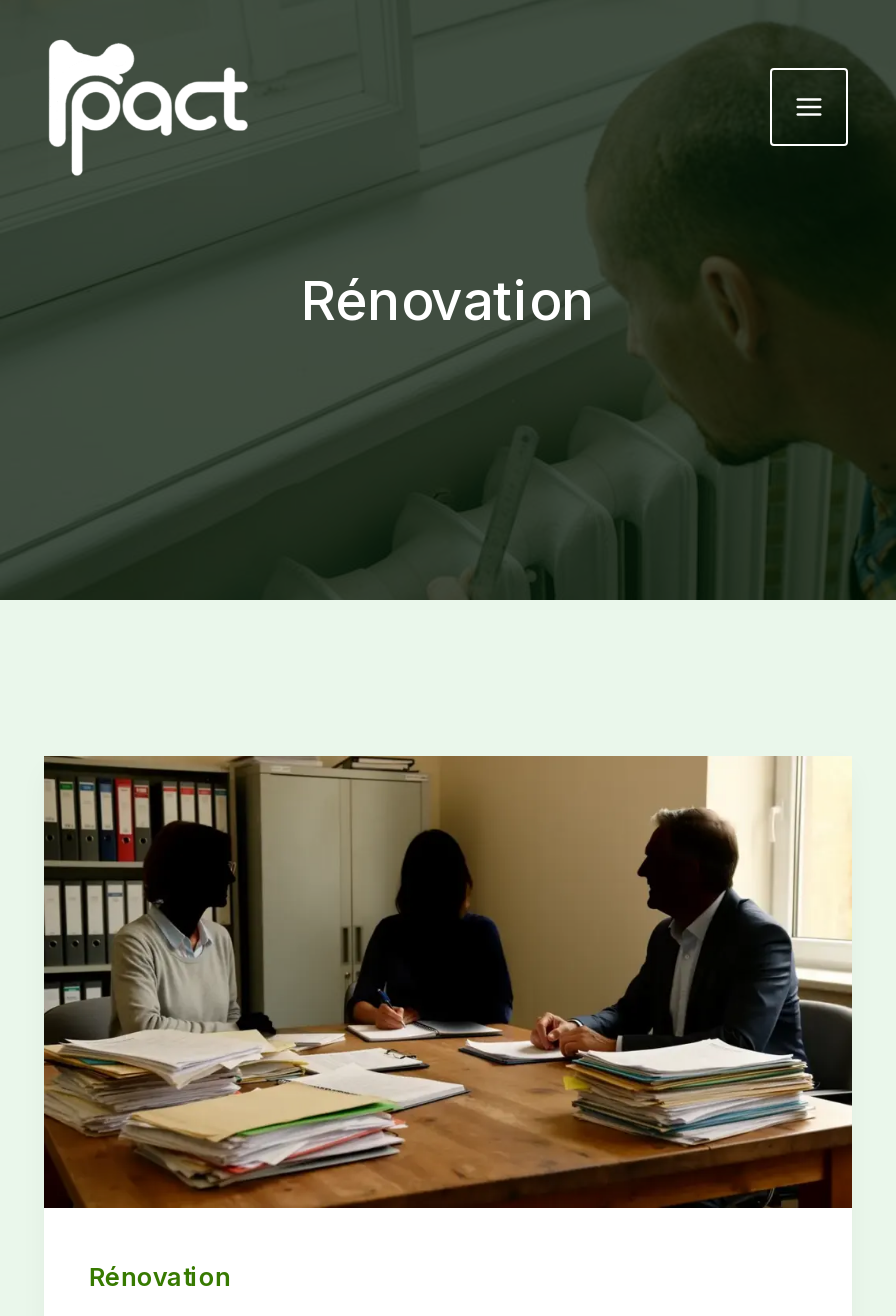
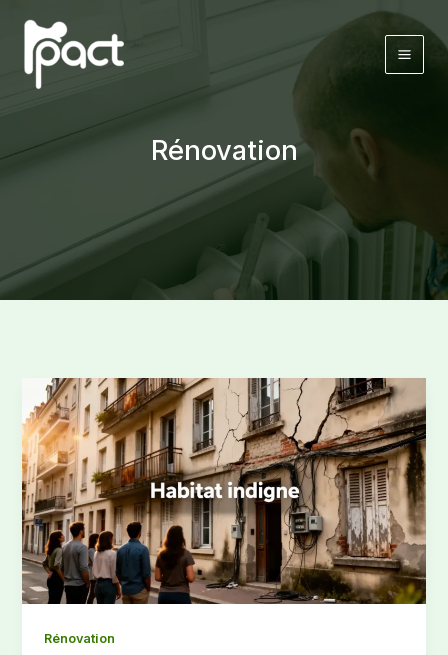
[42,754,854,1210] [image] -> [21,377,427,605] [image]

